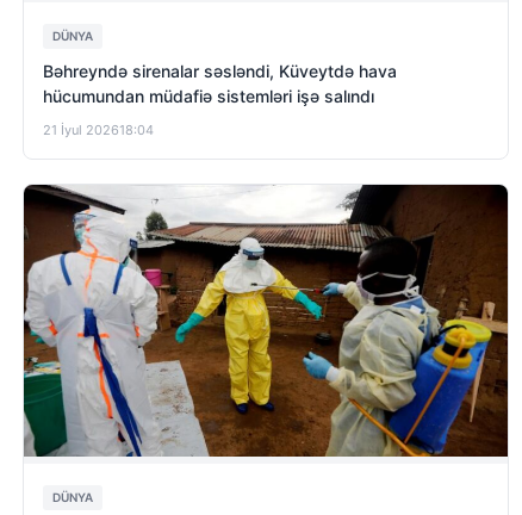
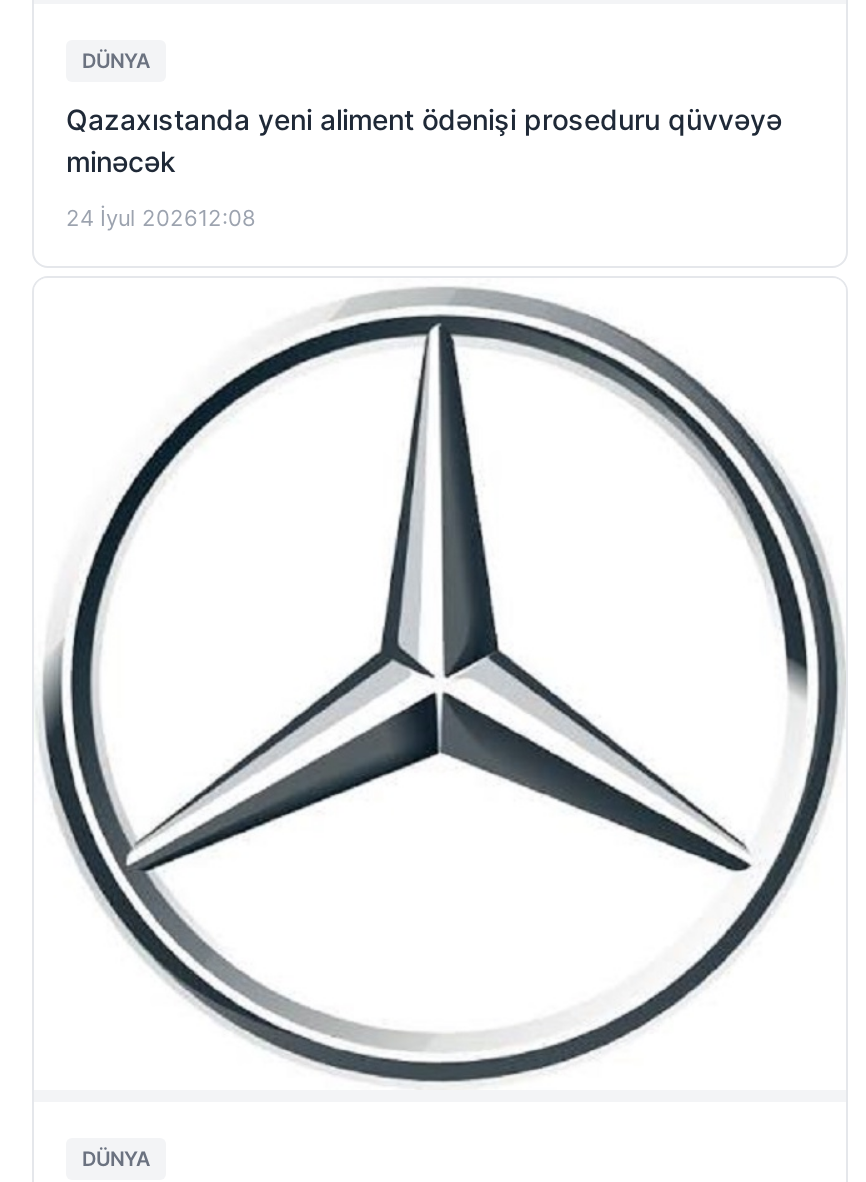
[43,61,397,106] Bəhreyndə sirenalar səsləndi, Küveytdə hava | hücumundan müdafiə sistemləri işə salındı -> [66,101,782,177] Qazaxıstanda yeni aliment ödənişi proseduru qüvvəyə | minəcək
[43,122,154,138] 21 İyul 202618:04 -> [66,203,256,231] 24 İyul 202612:08
[23,173,509,458] [image] -> [34,287,846,1085] [image]

